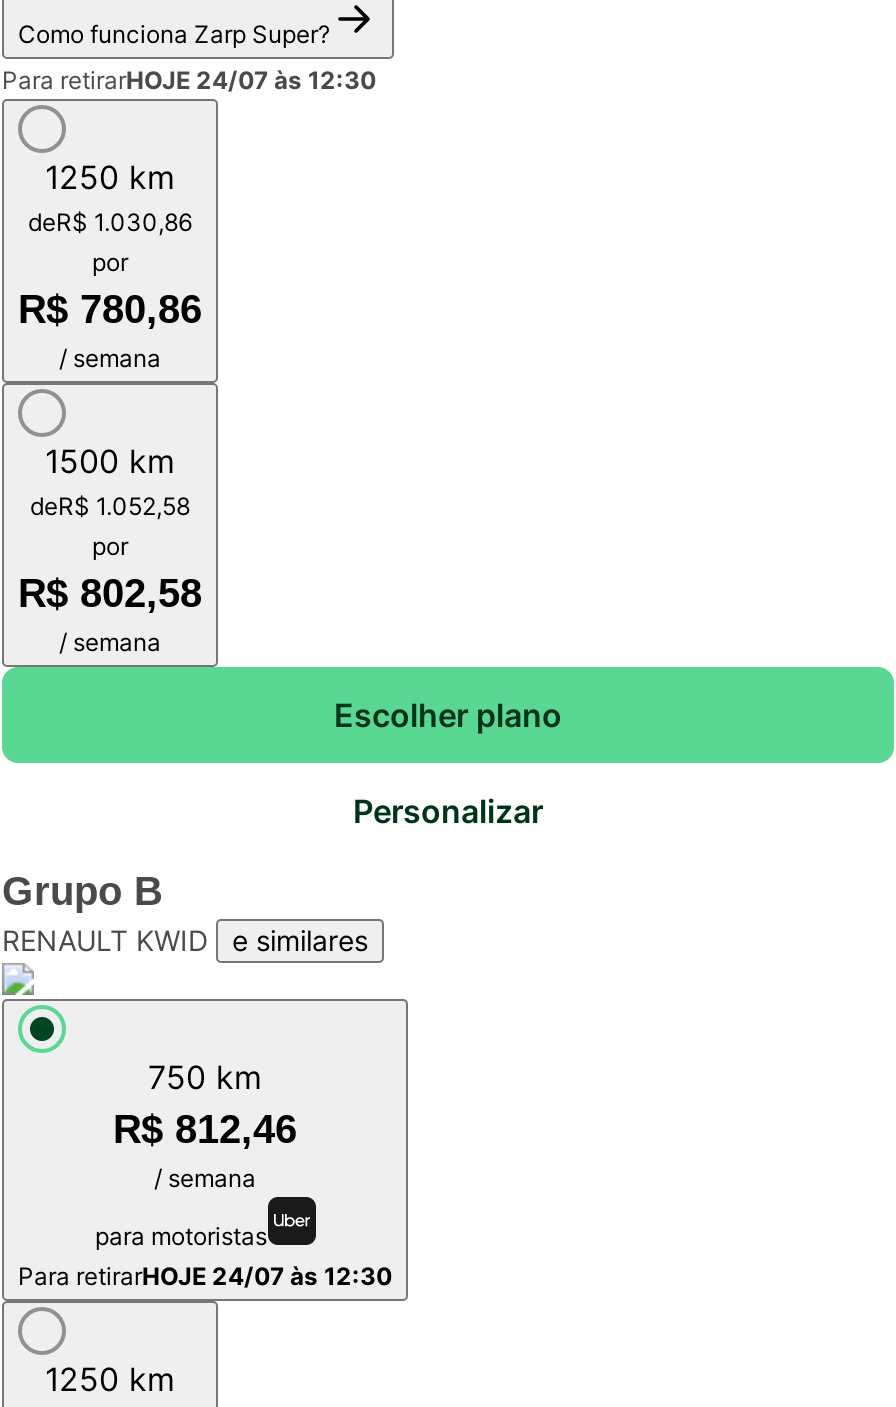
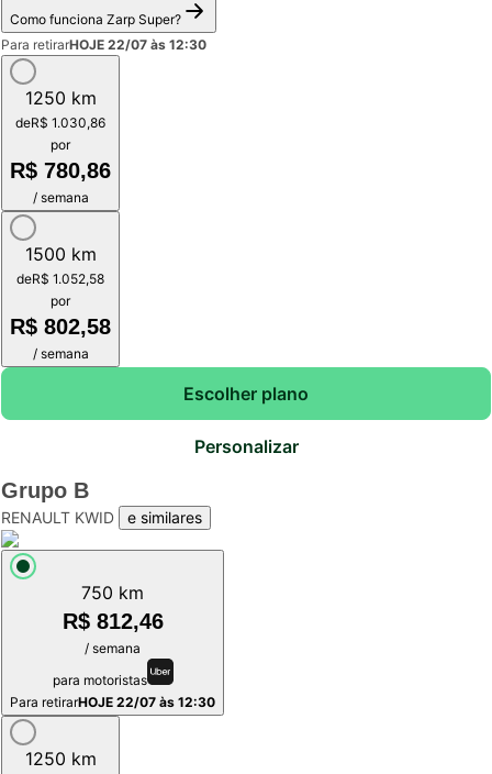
[2,65,376,95] Para retirarHOJE 24/07 às 12:30 -> [1,36,206,53] Para retirarHOJE 22/07 às 12:30
[18,1261,392,1291] Para retirarHOJE 24/07 às 12:30 -> [10,694,215,710] Para retirarHOJE 22/07 às 12:30

